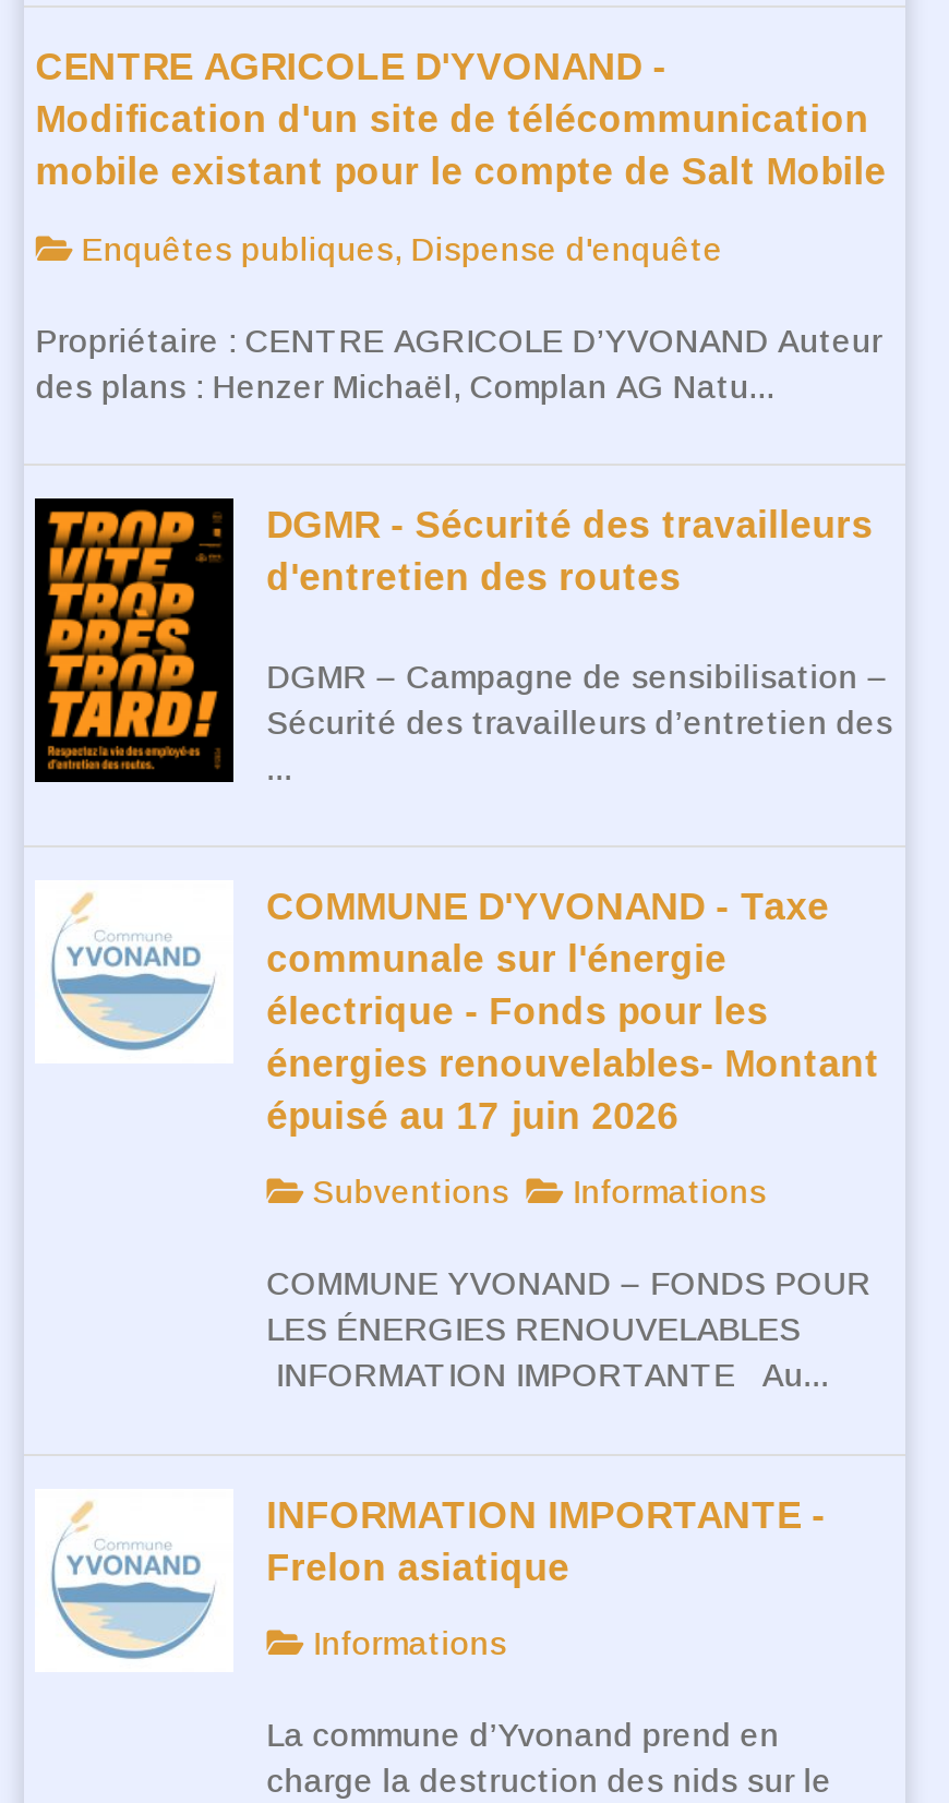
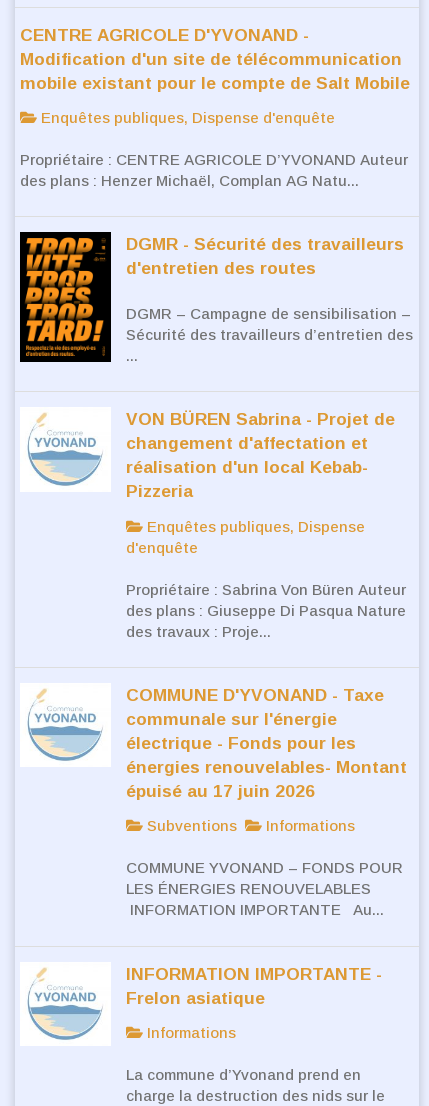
none -> [126,409,406,639] VON BÜREN Sabrina - Projet de | changement d'affectation et | réalisation d'un local Kebab- | Pizzeria | Enquêtes publiques, Dispense | d'enquête | Propriétaire : Sabrina Von Büren Auteur | des plans : Giuseppe Di Pasqua Nature | des travaux : Proje...

